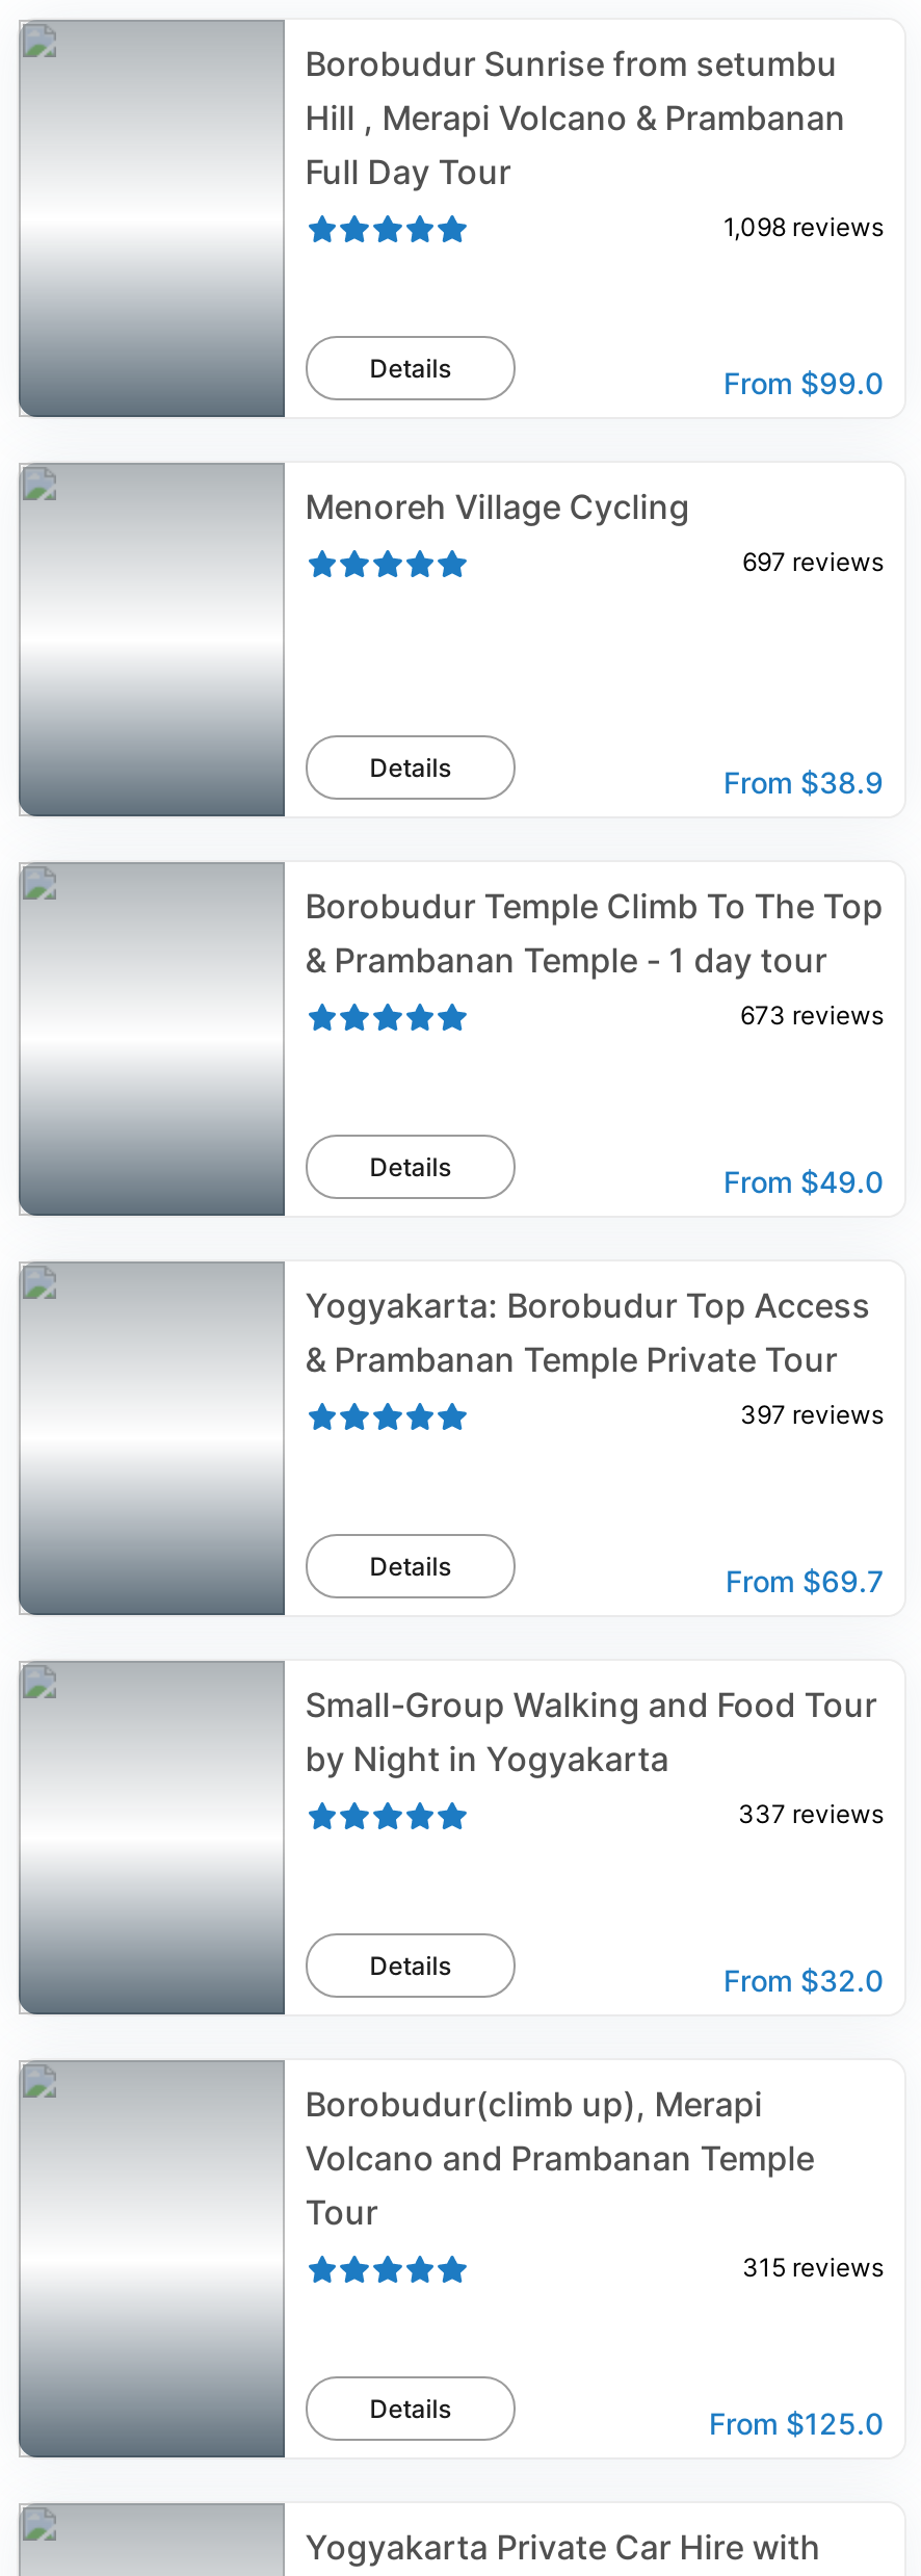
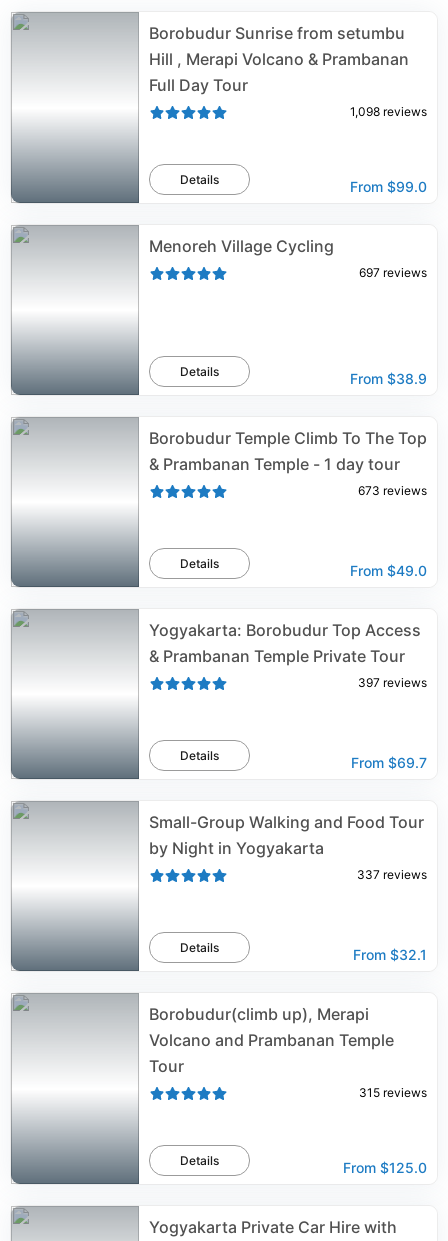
[723,1962,884,1998] From $32.0 -> [353,946,427,963] From $32.1

